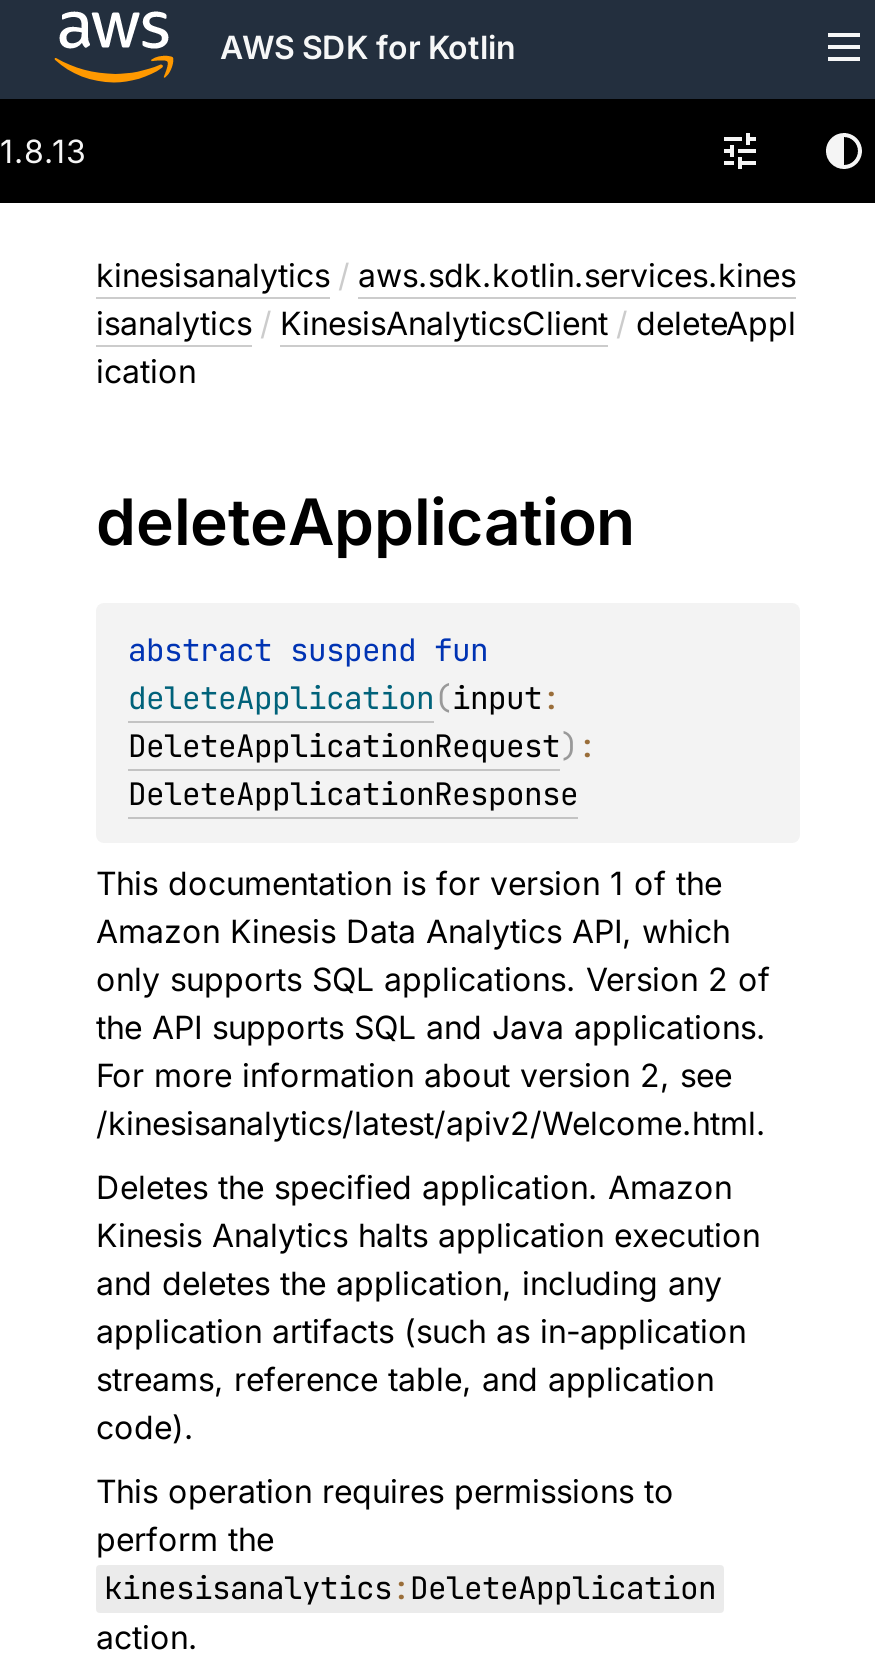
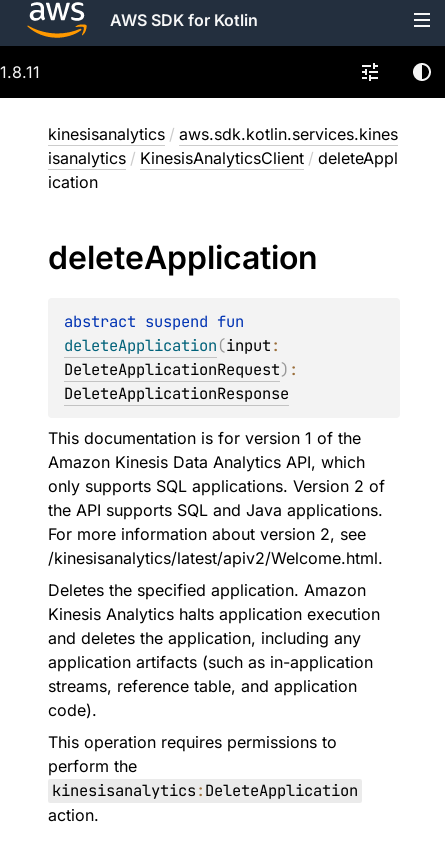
[0,131,86,171] 1.8.13 -> [0,62,40,82] 1.8.11

